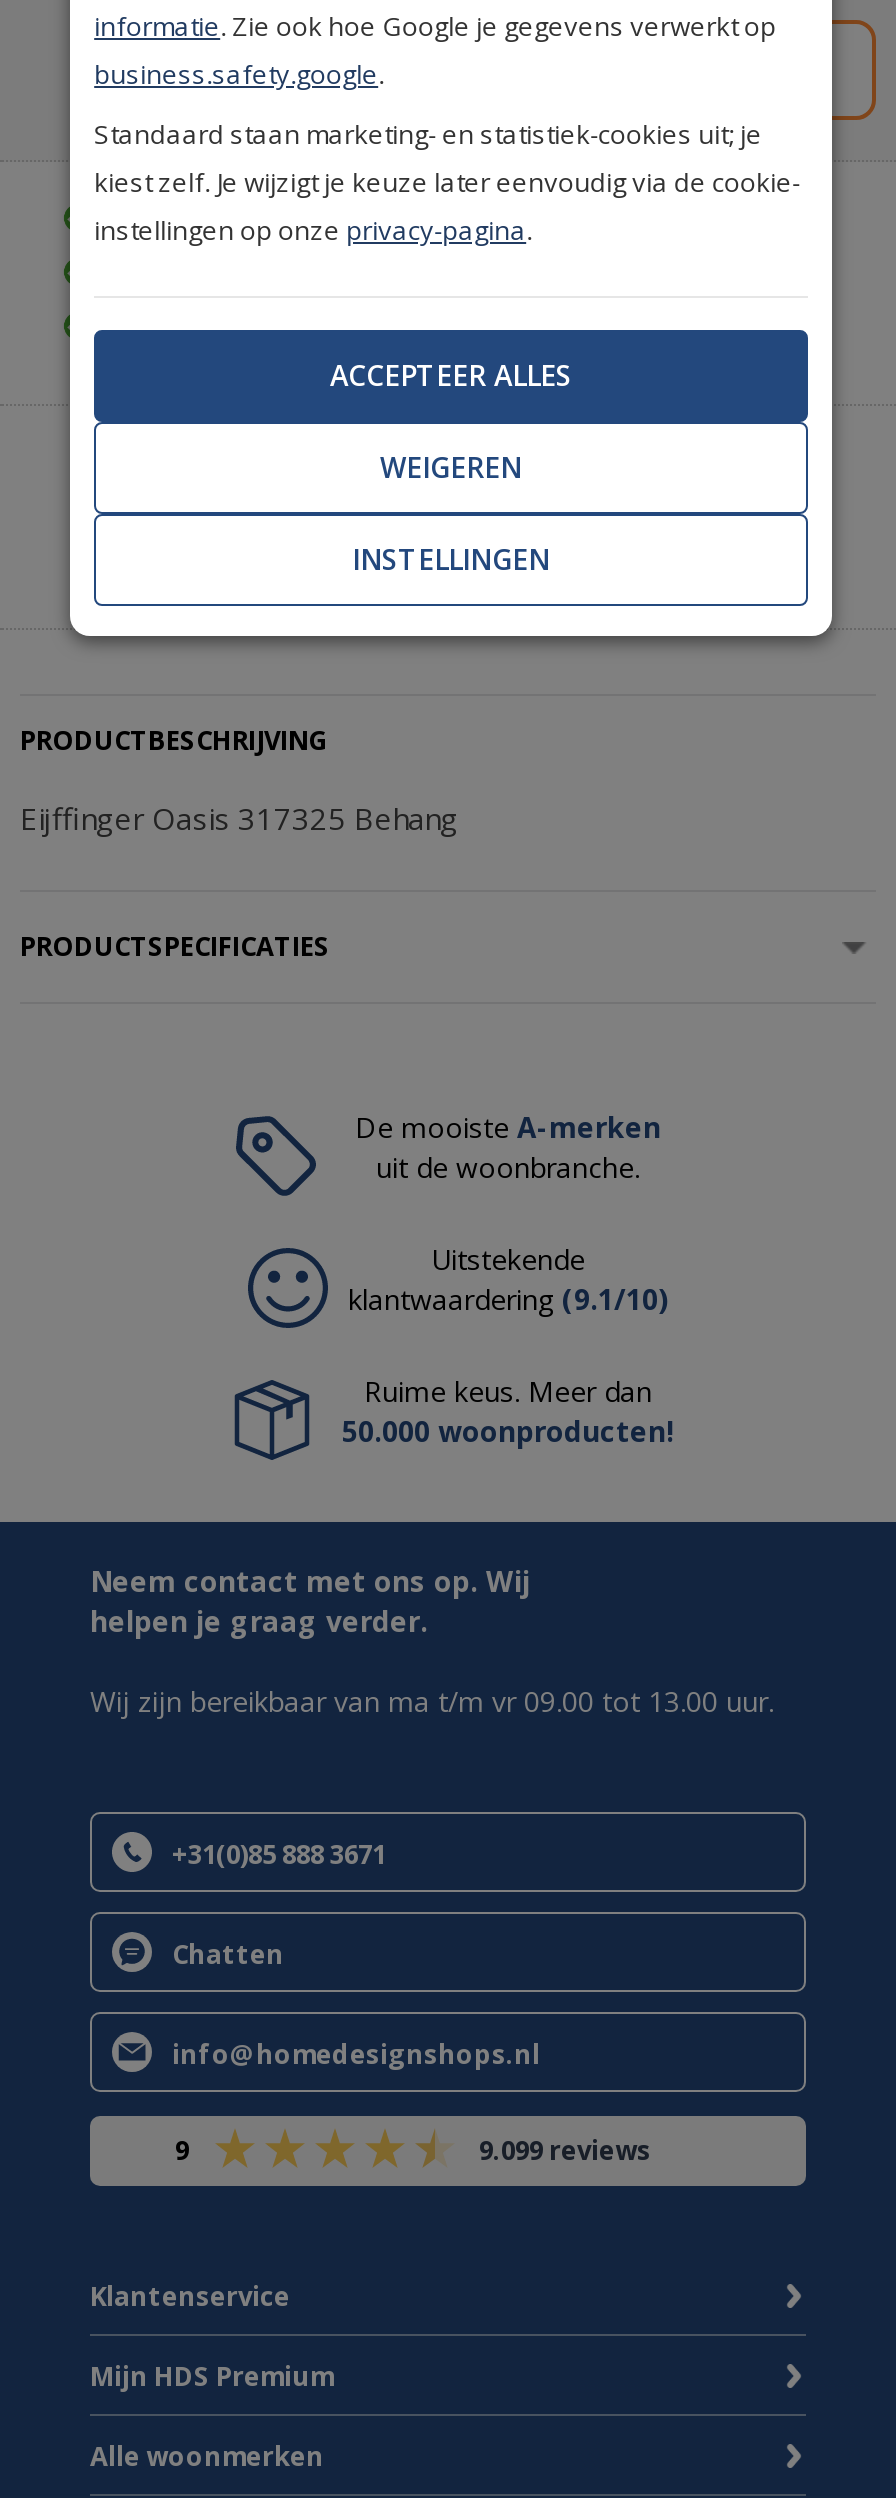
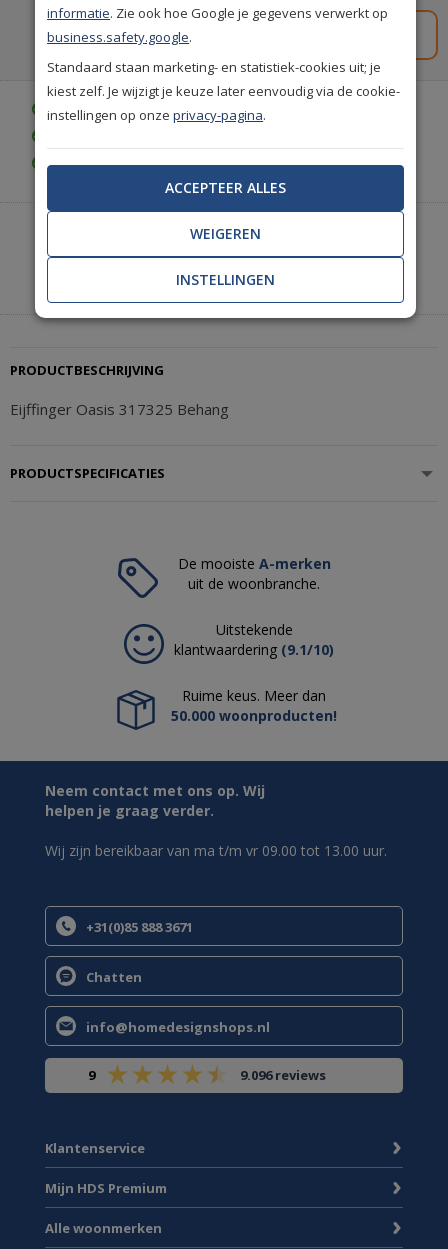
[479,2132,651,2168] 9.099 reviews -> [239,1066,325,1084] 9.096 reviews

